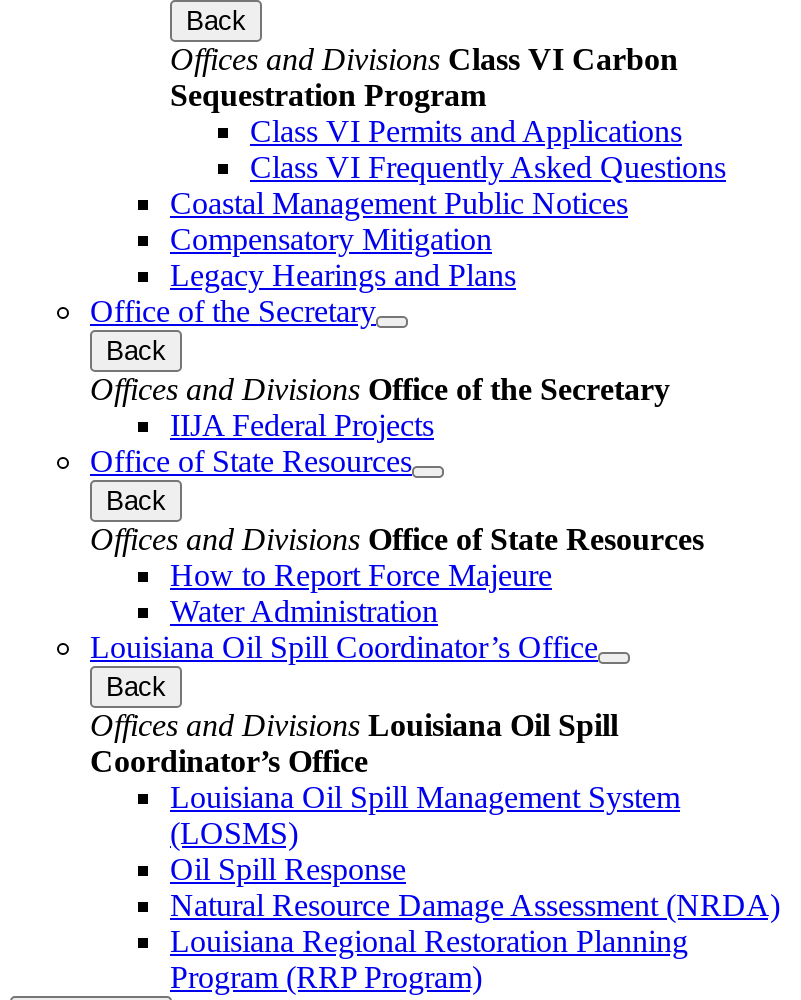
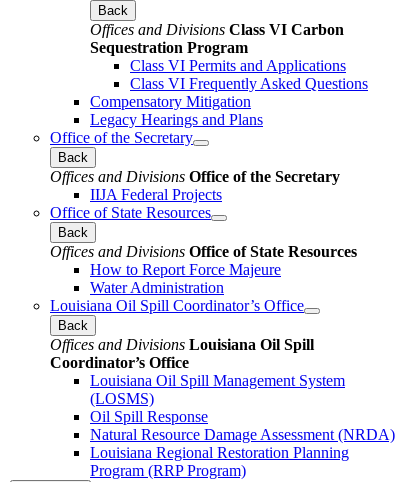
[170,185,628,219] Coastal Management Public Notices -> none

